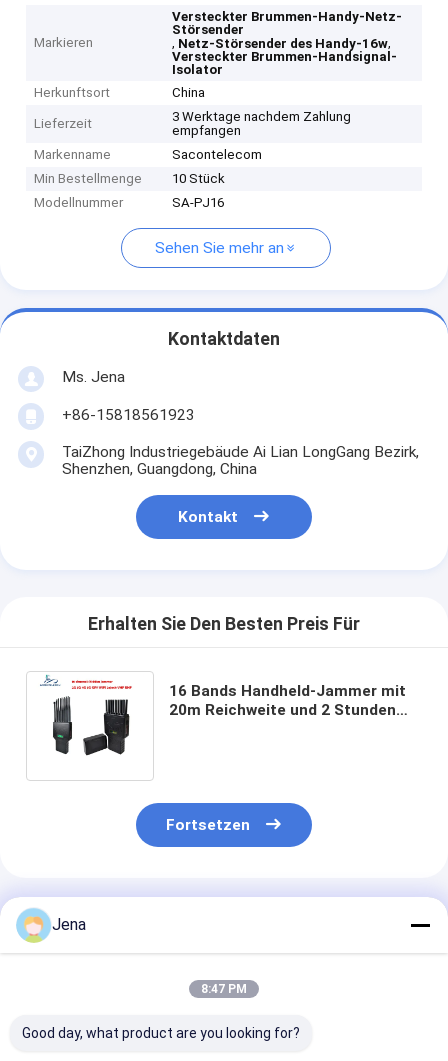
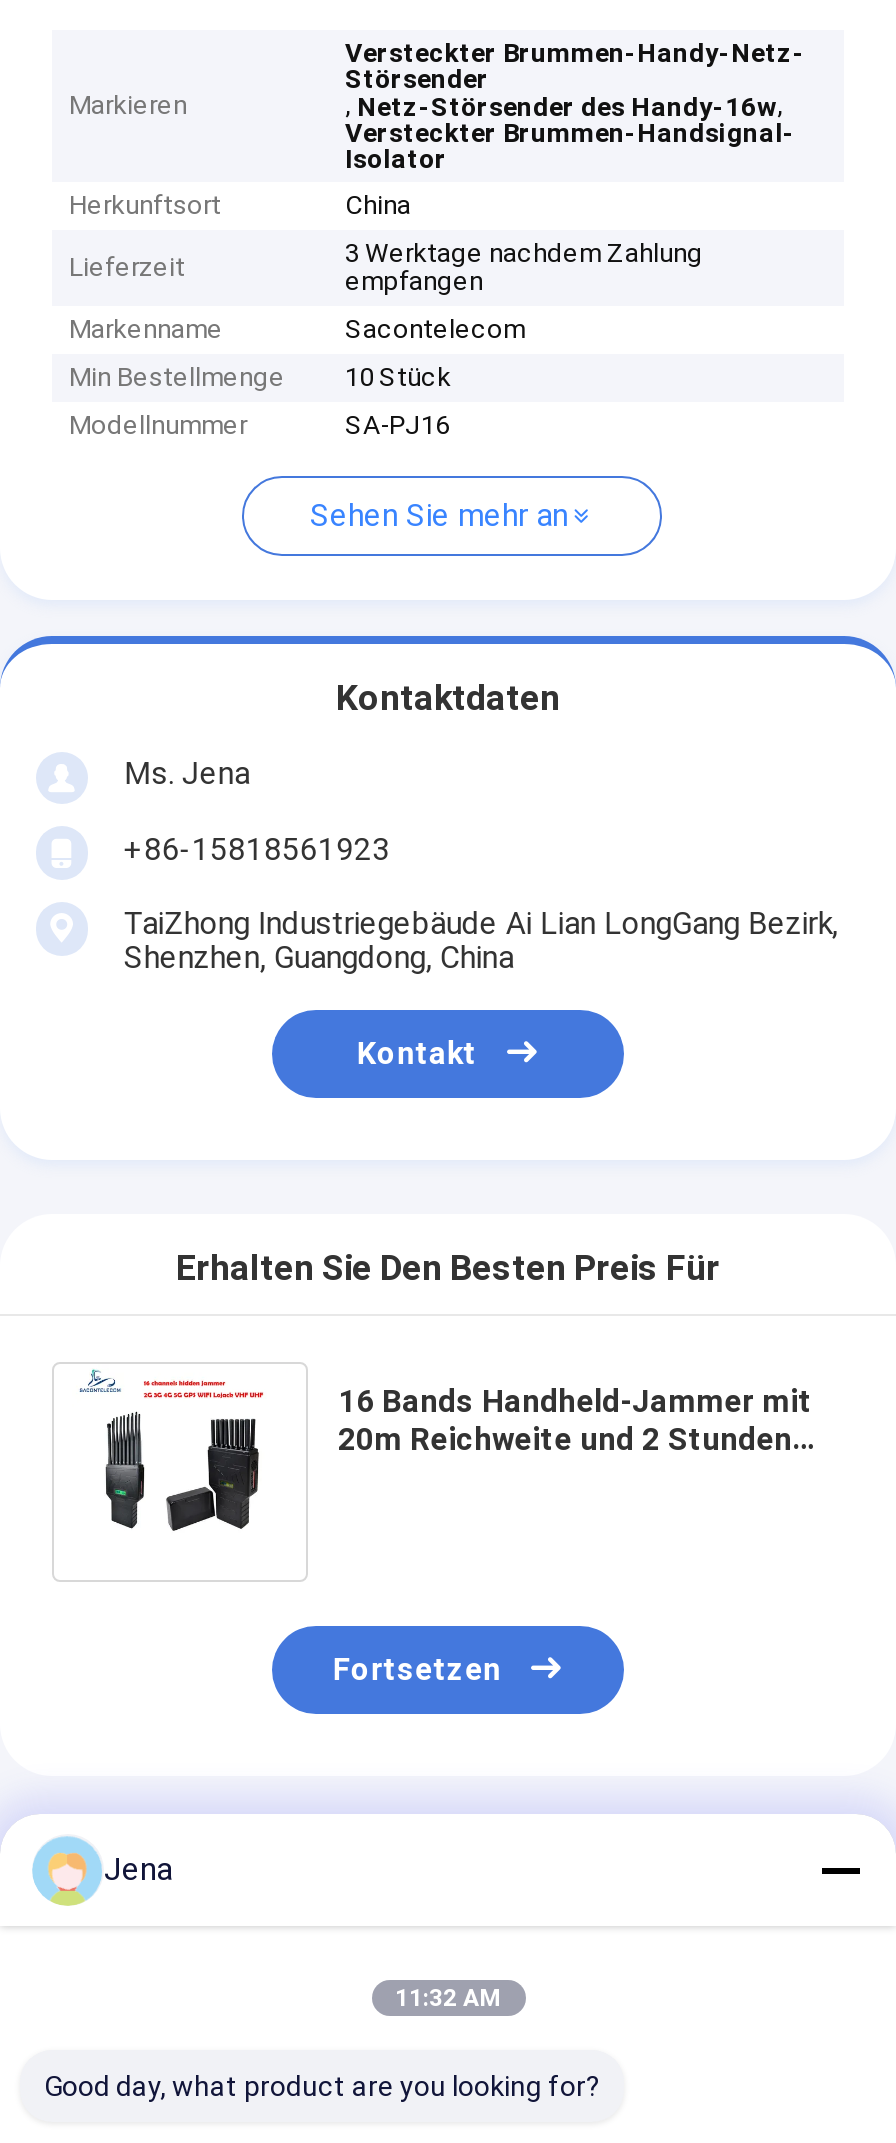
[201,982,247,996] 8:47 PM -> [395,1984,501,2012] 11:32 AM

